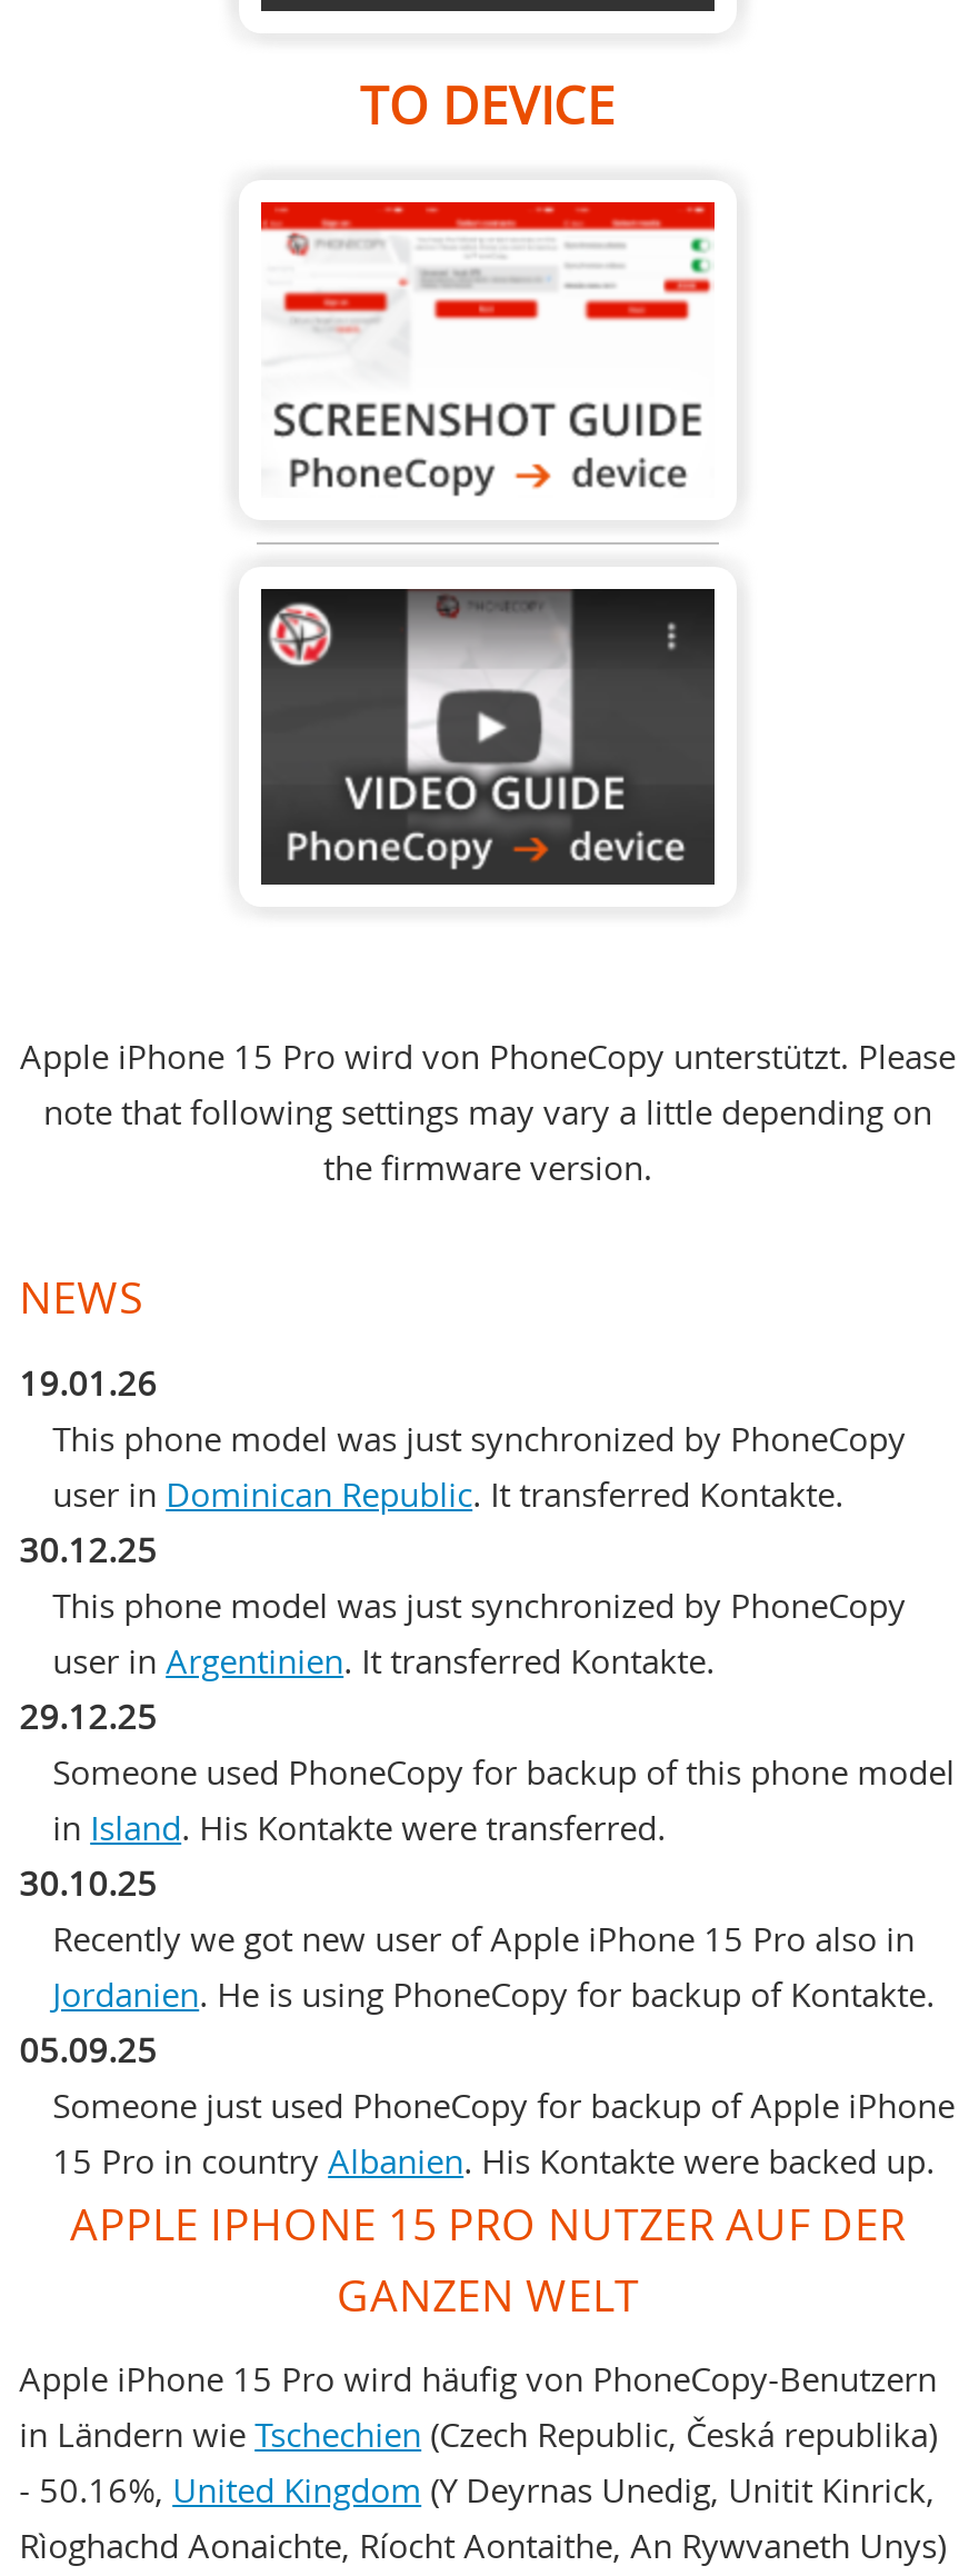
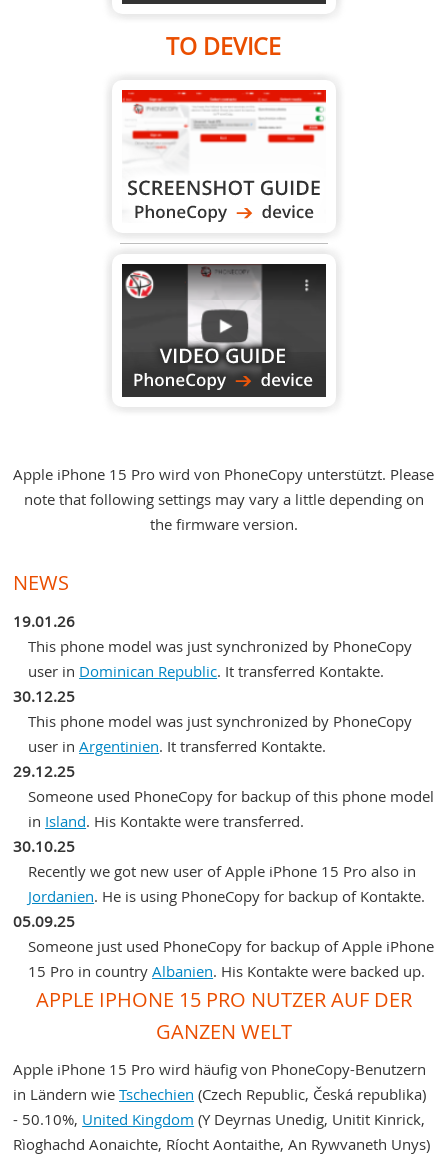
[19,2468,935,2512] - 50.16%, United Kingdom (Y Deyrnas Unedig, Unitit Kinrick, -> [13,1109,425,1129] - 50.10%, United Kingdom (Y Deyrnas Unedig, Unitit Kinrick,

